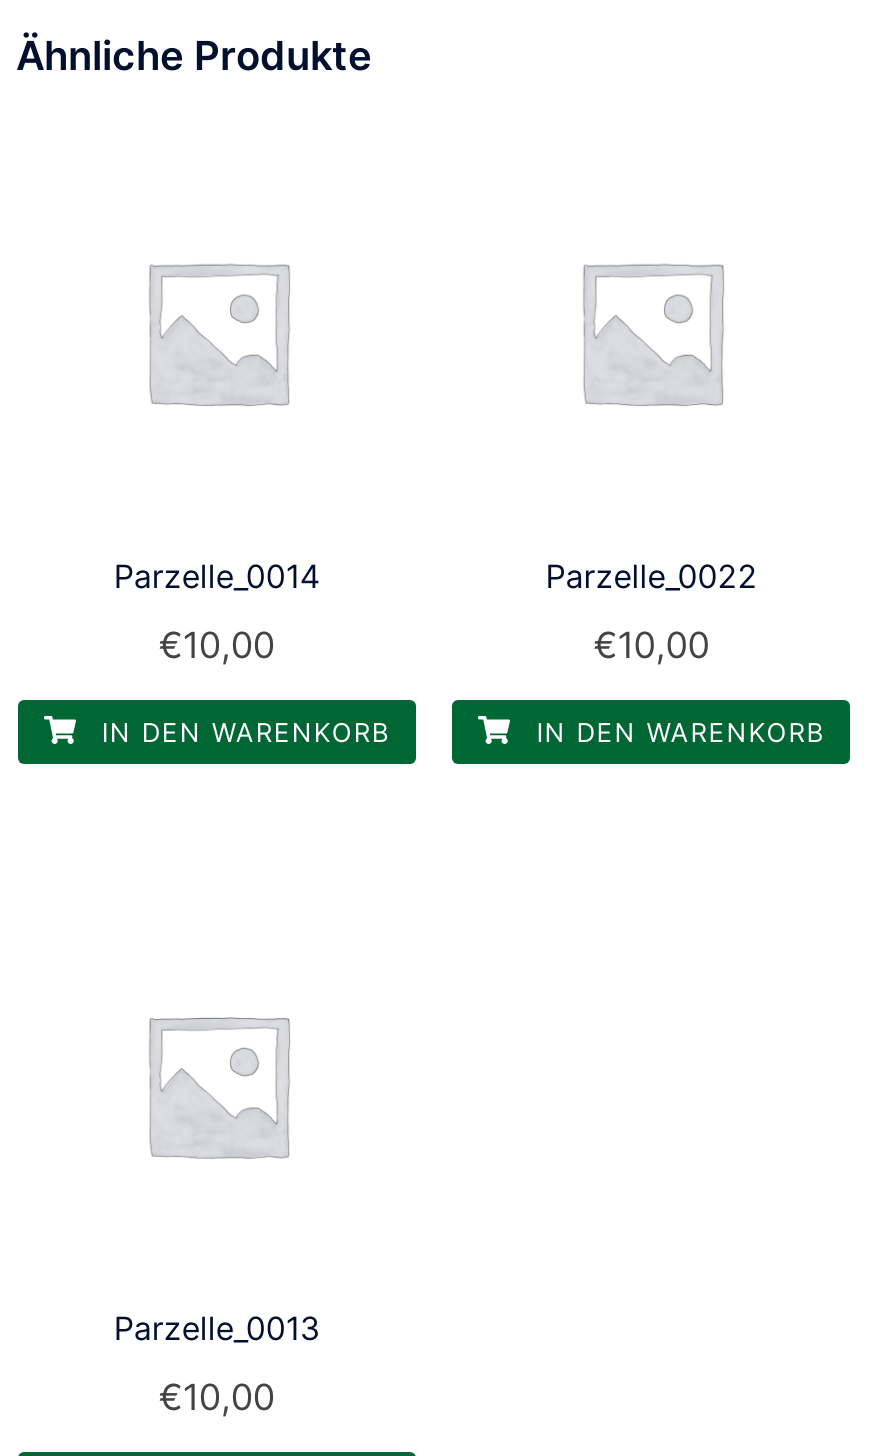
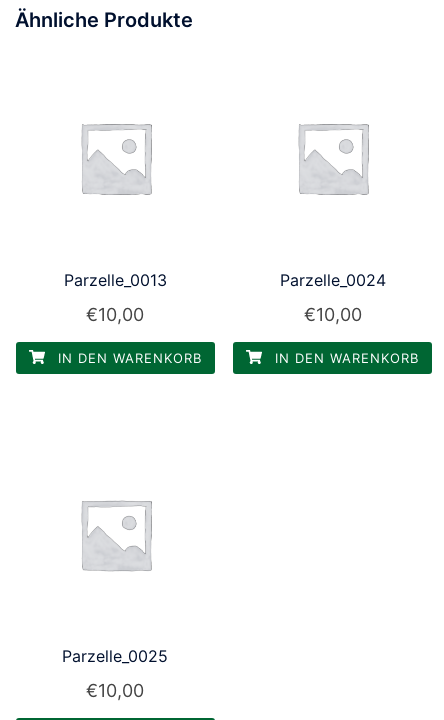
[114,555,320,595] Parzelle_0014 -> [64,270,167,290] Parzelle_0013
[545,555,757,595] Parzelle_0022 -> [280,270,386,290] Parzelle_0024
[114,1308,320,1348] Parzelle_0013 -> [62,646,168,666] Parzelle_0025

